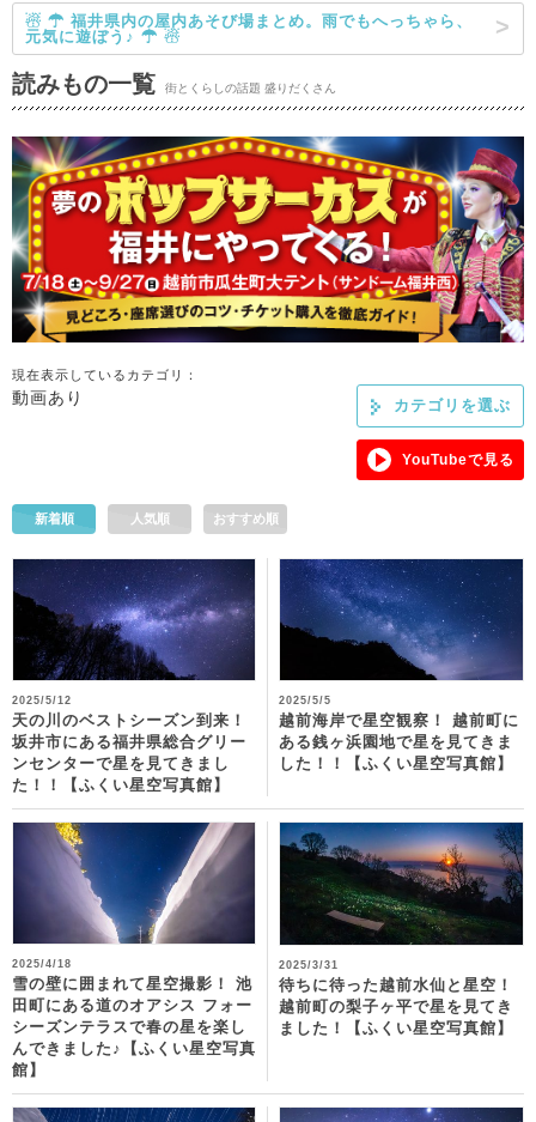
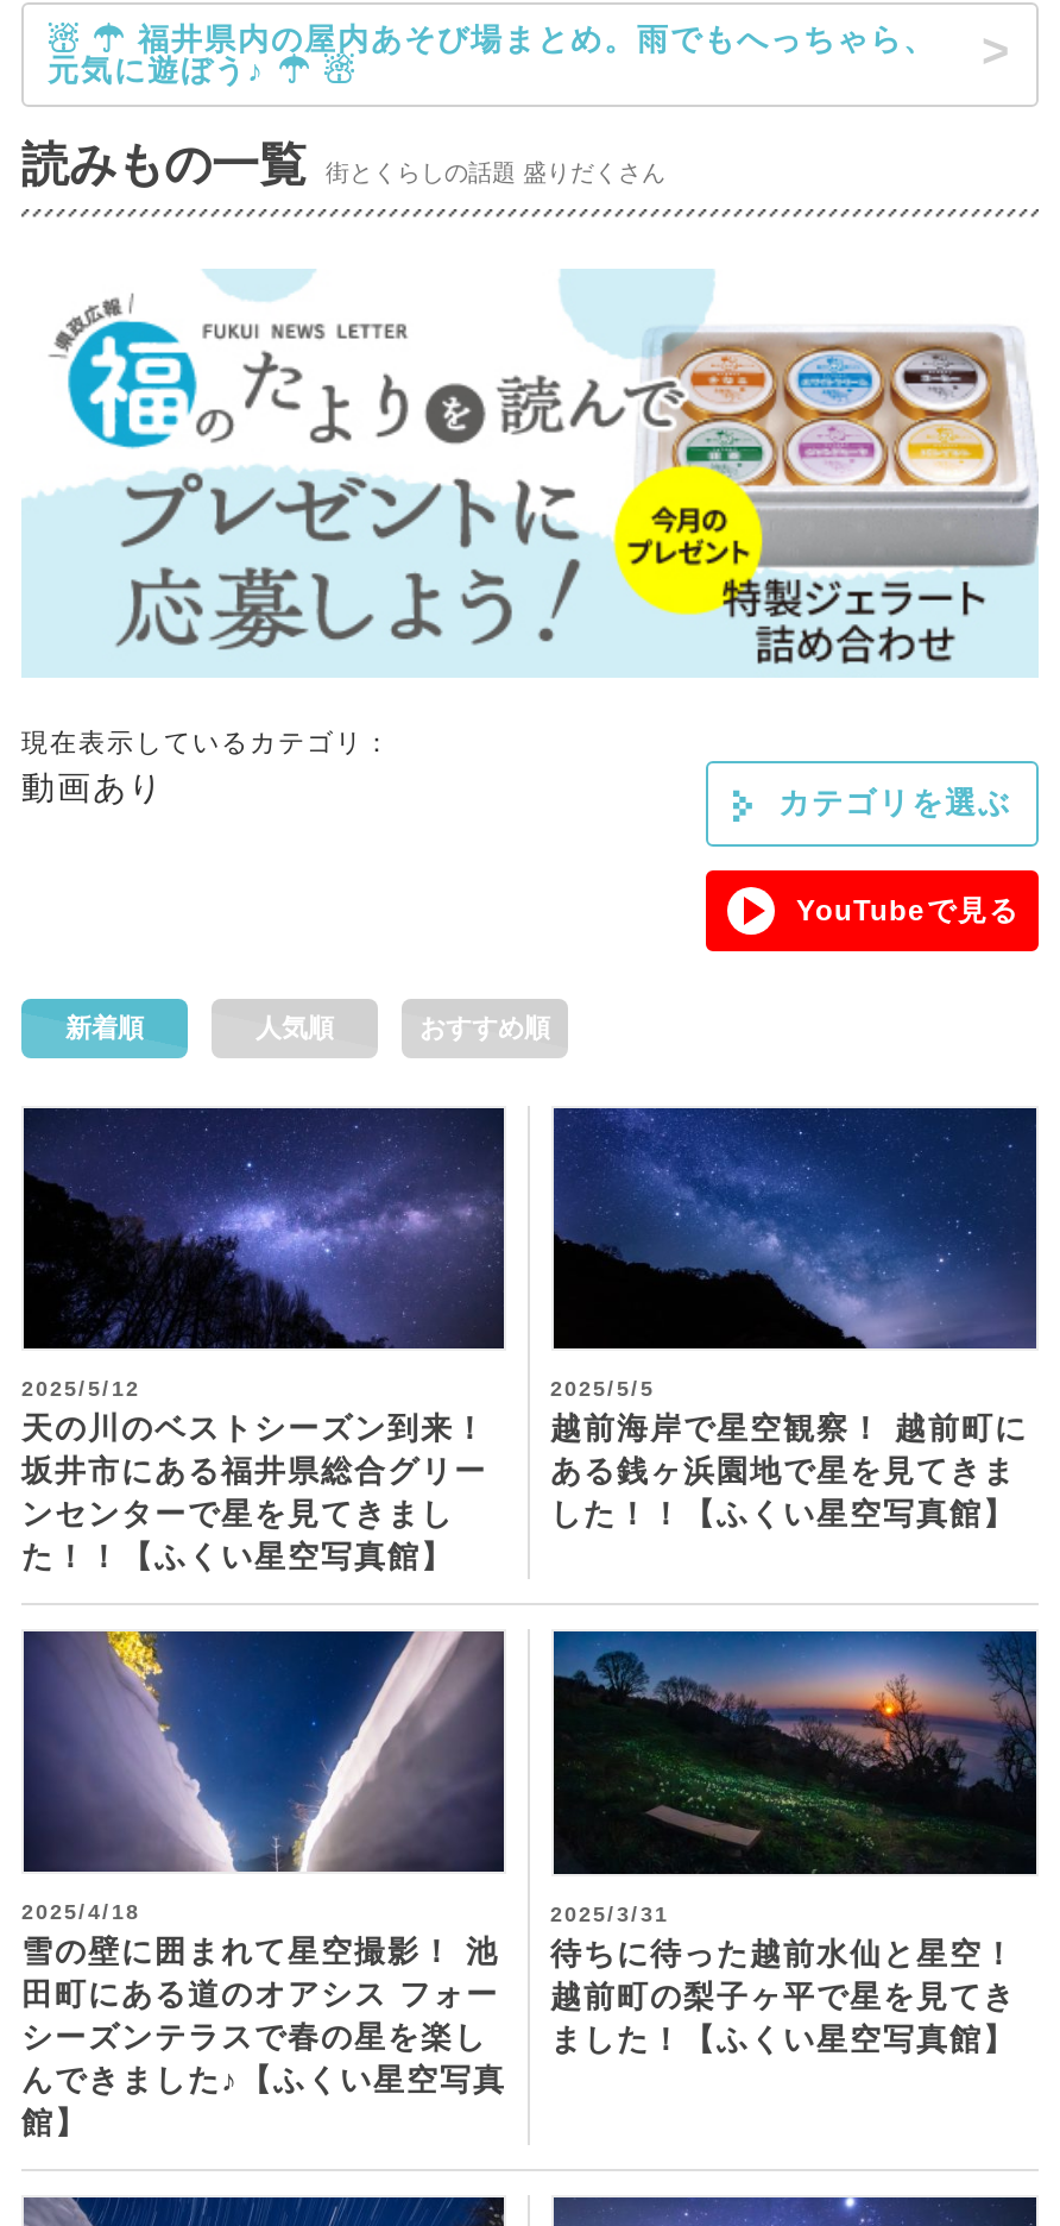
[11,135,525,344] [image] -> [21,269,1039,678] [image]

